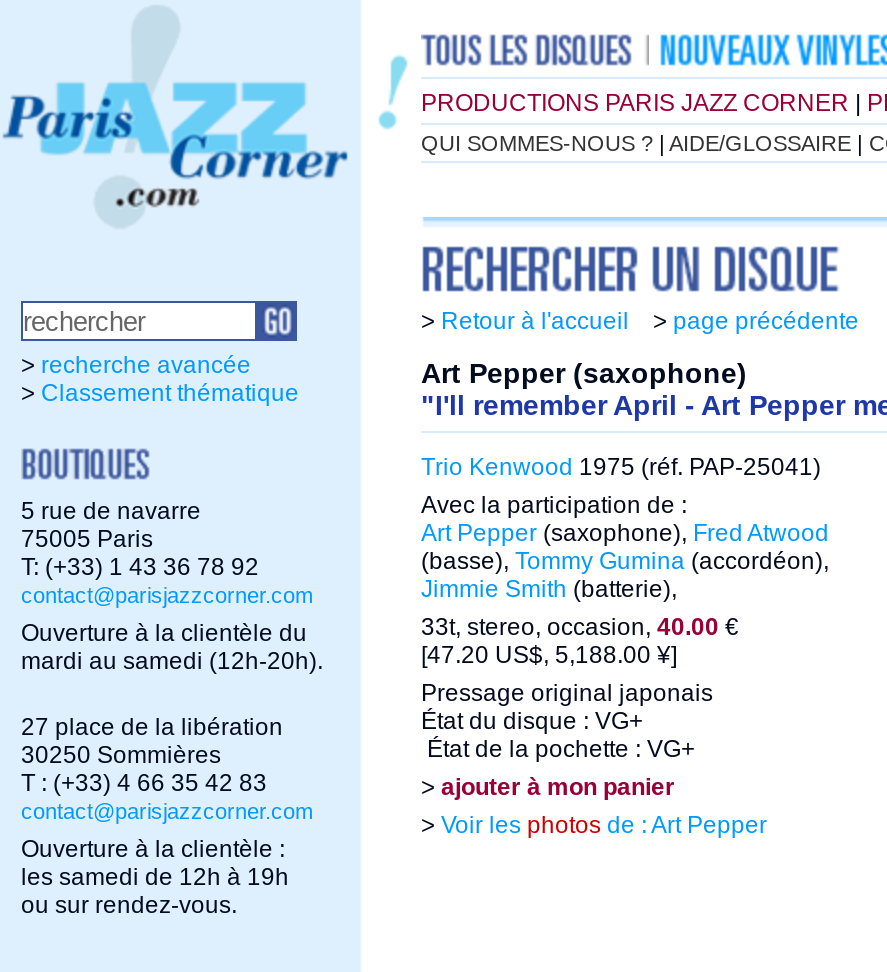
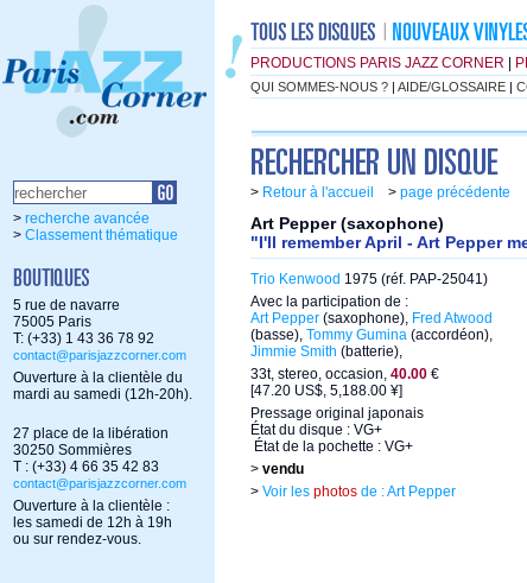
[421,773,675,801] > ajouter à mon panier -> [250,461,304,477] > vendu

